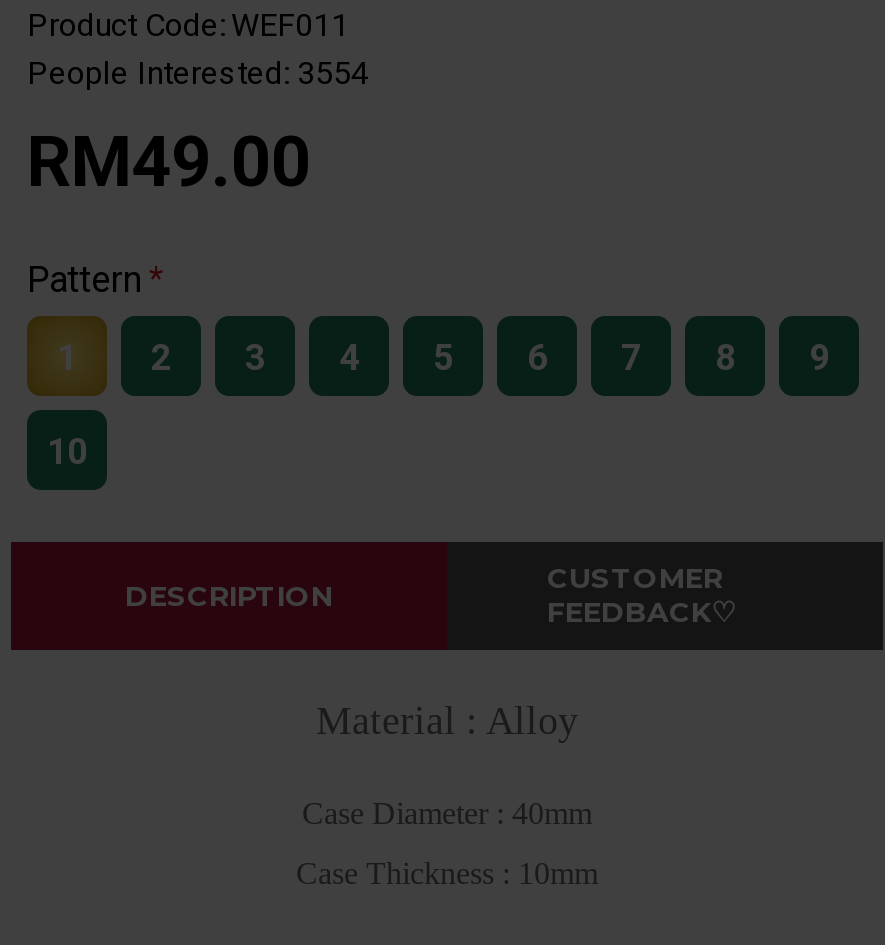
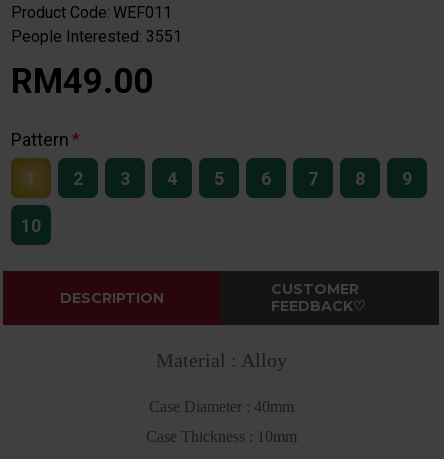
[27,55,369,93] People Interested: 3554 -> [11,27,182,46] People Interested: 3551

